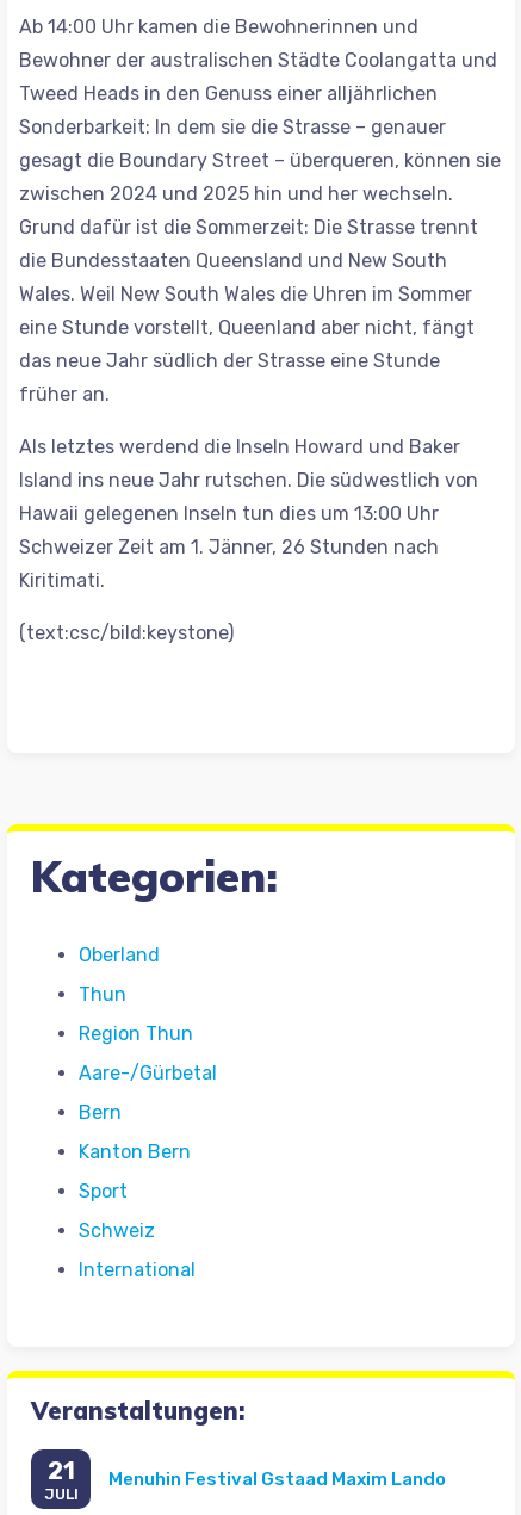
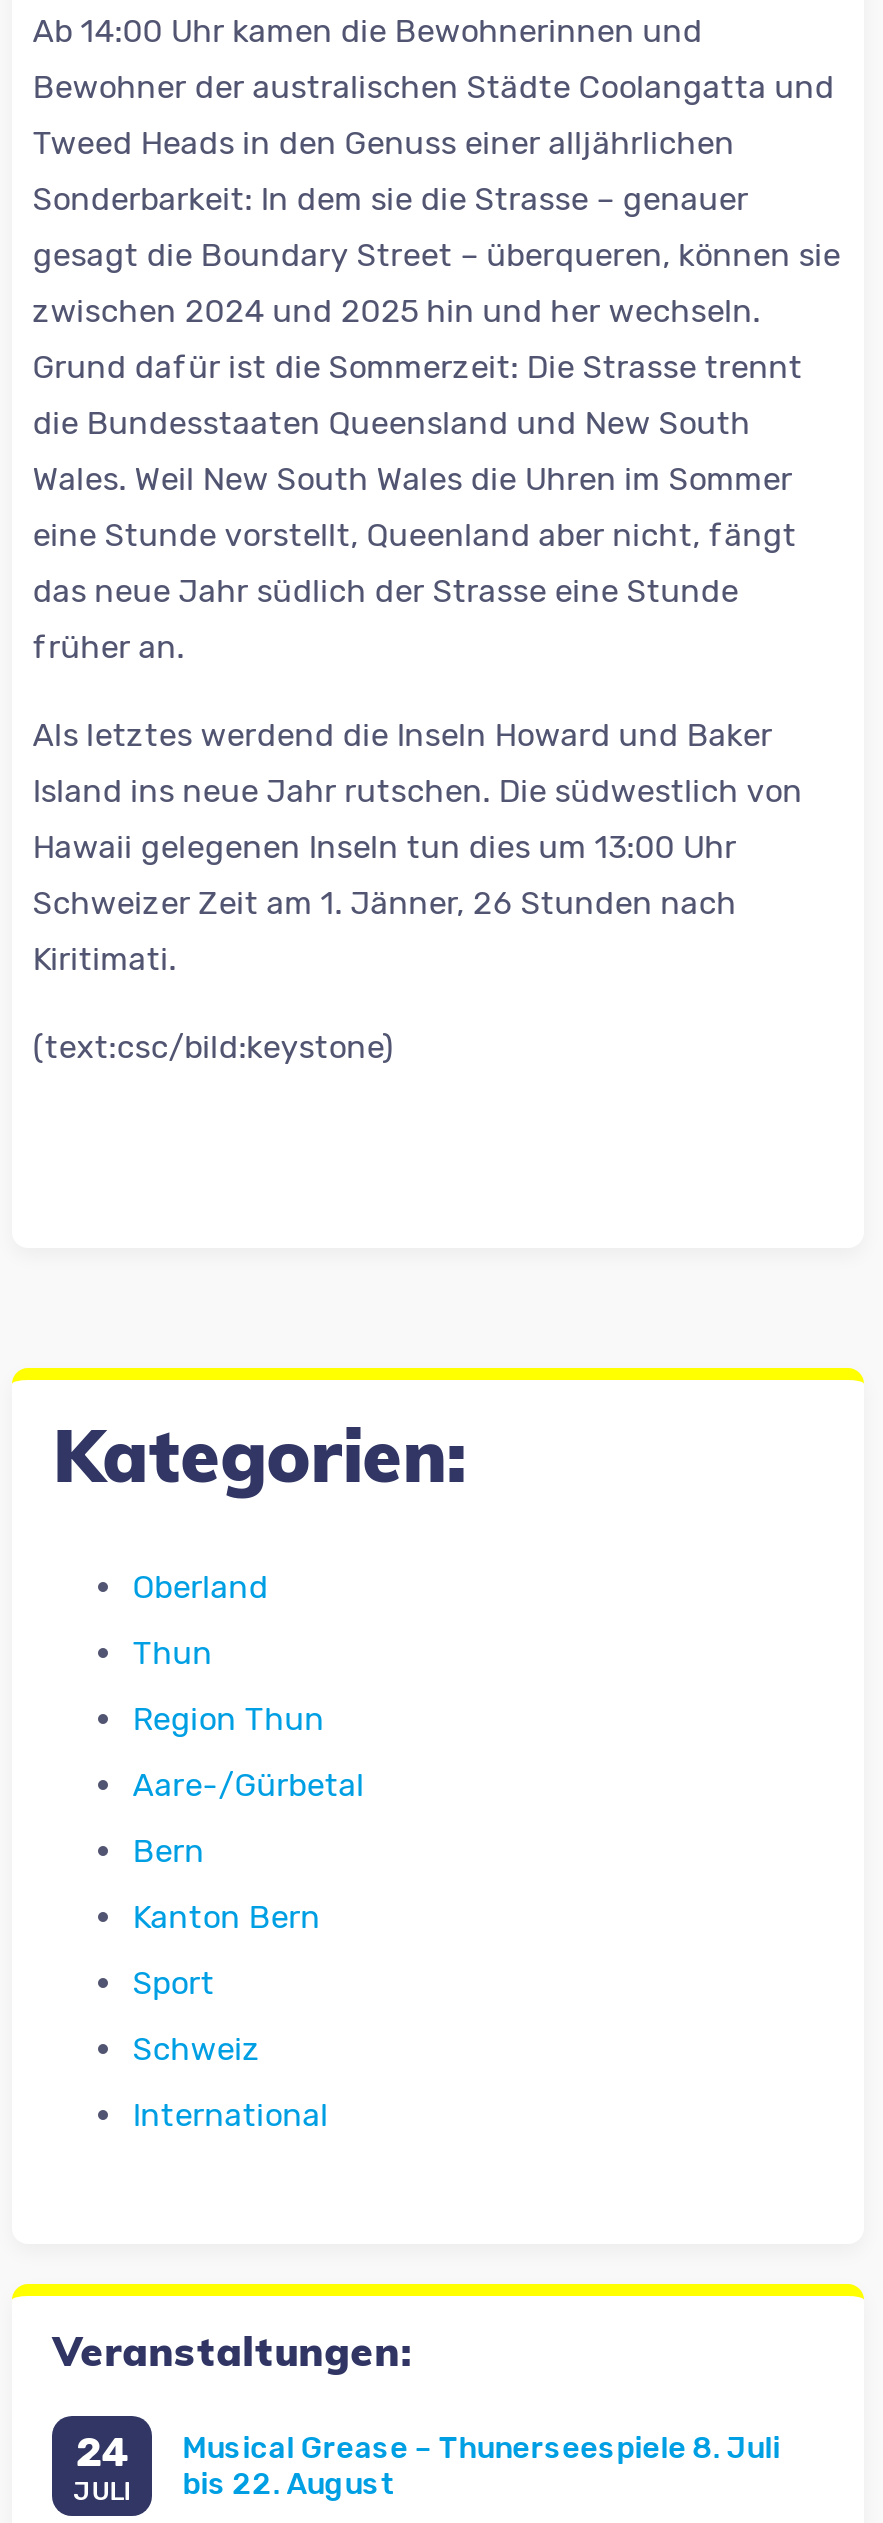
[47,1456,75,1485] 21 -> [75,2427,129,2475] 24
[109,1469,446,1490] Menuhin Festival Gstaad Maxim Lando -> [182,2430,780,2502] Musical Grease – Thunerseespiele 8. Juli | bis 22. August

